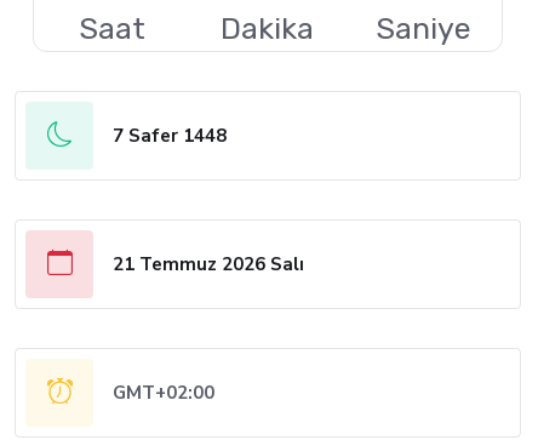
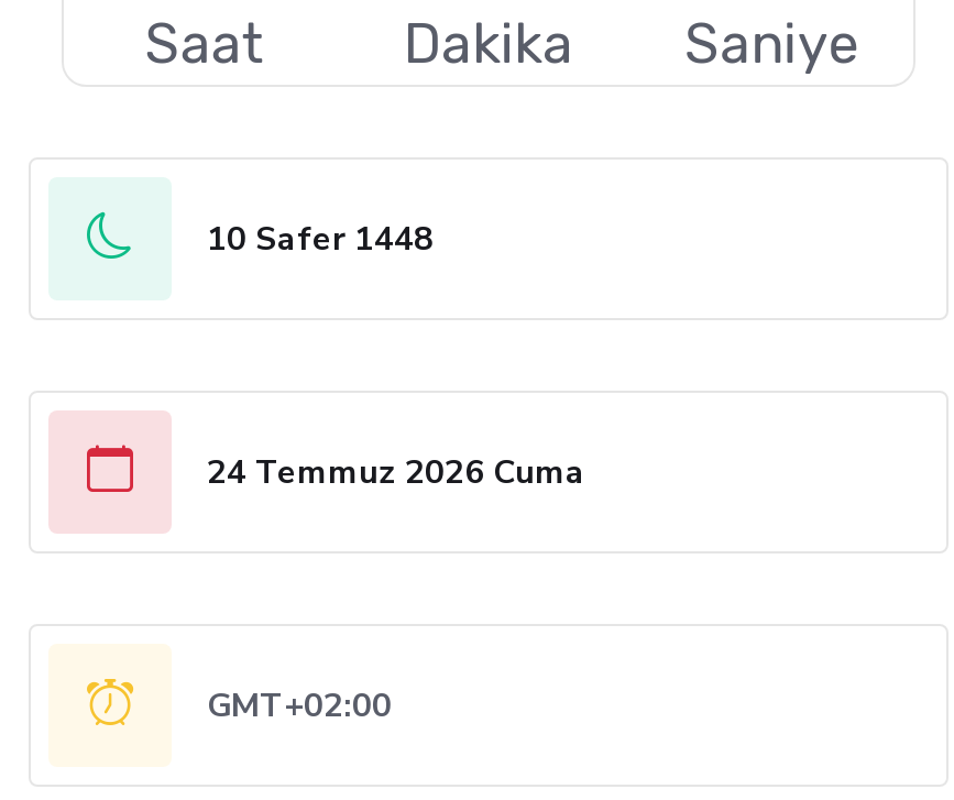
[113,123,227,148] 7 Safer 1448 -> [207,216,434,260] 10 Safer 1448
[113,252,304,276] 21 Temmuz 2026 Salı -> [207,450,585,494] 24 Temmuz 2026 Cuma

